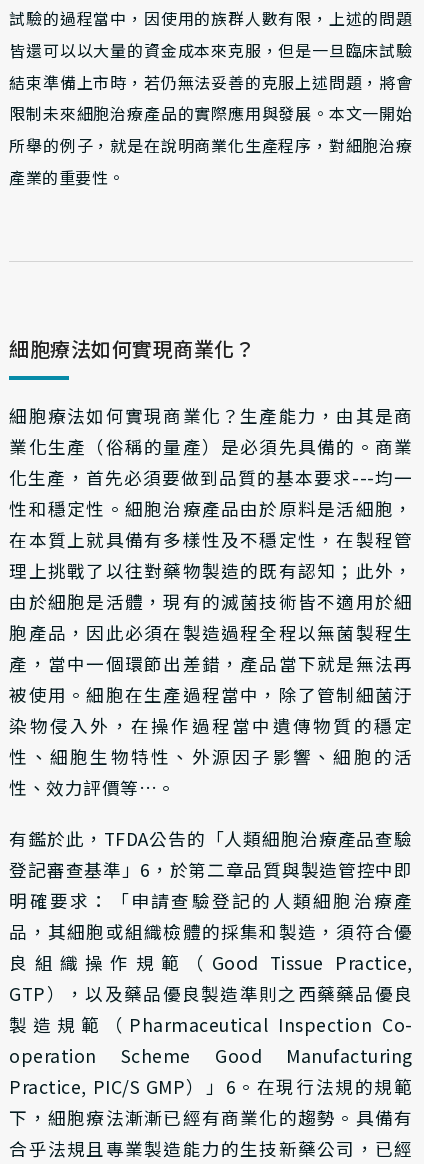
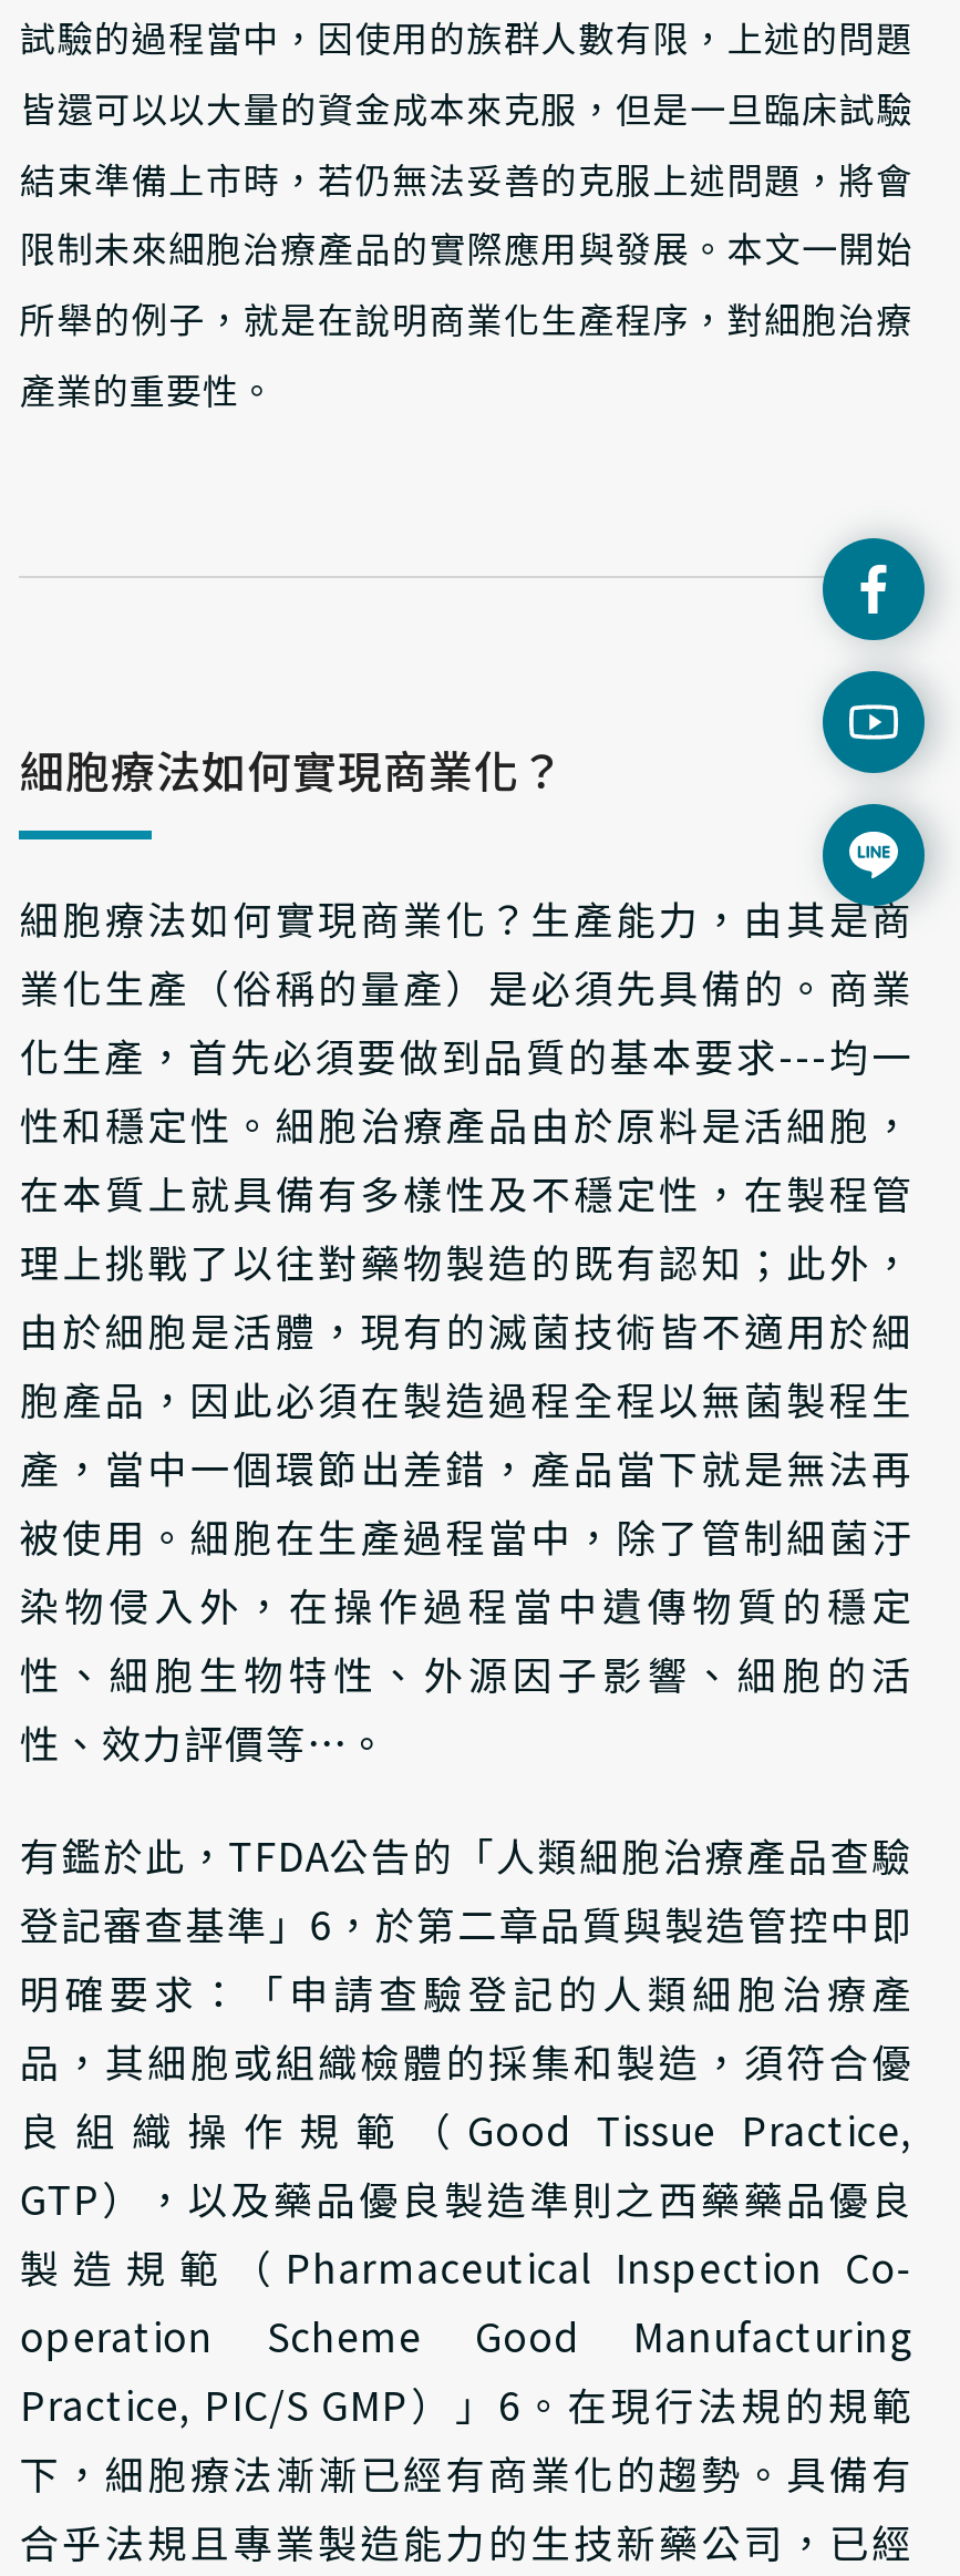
none -> [818,529,942,899] [image]

